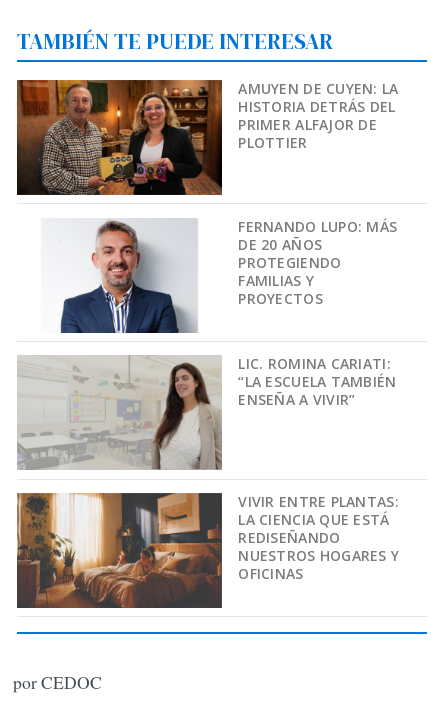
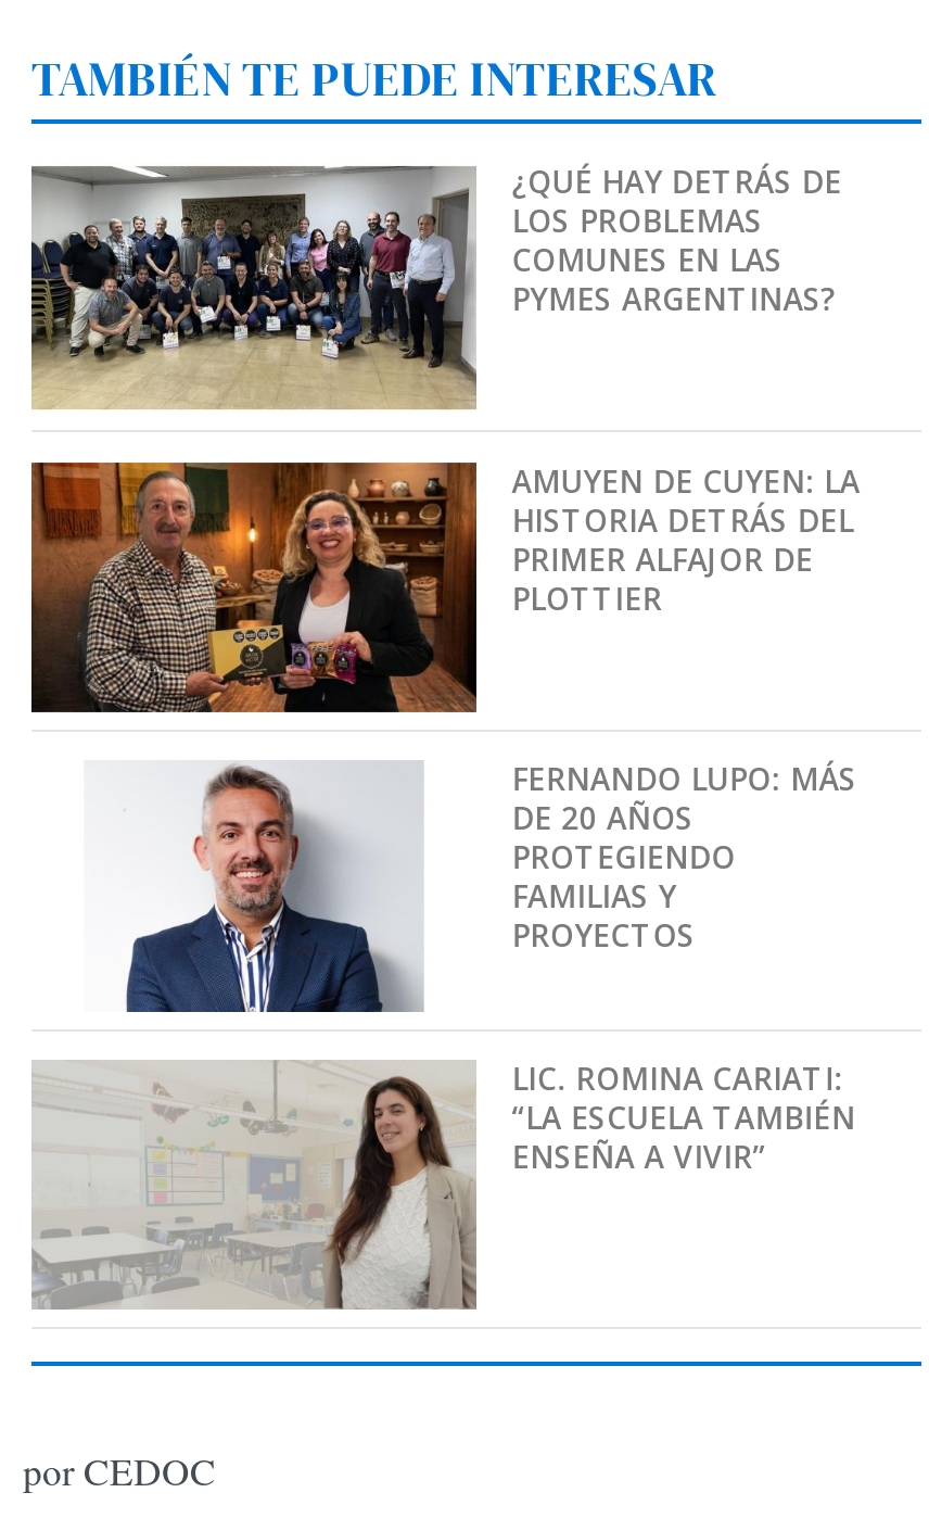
none -> [29,160,842,410] [image] | ¿QUÉ HAY DETRÁS DE | LOS PROBLEMAS | COMUNES EN LAS | PYMES ARGENTINAS?
moved [16,78,399,409] -> [29,458,860,1177]: [image] | AMUYEN DE CUYEN: LA | HISTORIA DETRÁS DEL | ... | “LA ESCUELA TAMBIÉN | ENSEÑA A VIVIR”
moved [16,355,223,471] -> [29,1060,479,1312]: [image]
[17,492,399,608] [image] | VIVIR ENTRE PLANTAS: | LA CIENCIA QUE ESTÁ | REDISEÑANDO | NUESTROS HOGARES Y | OFICINAS -> none

